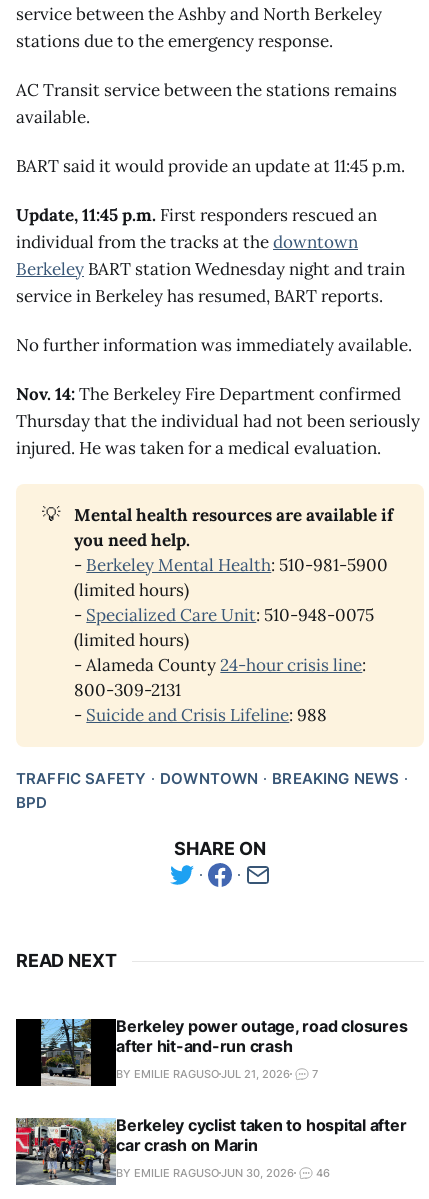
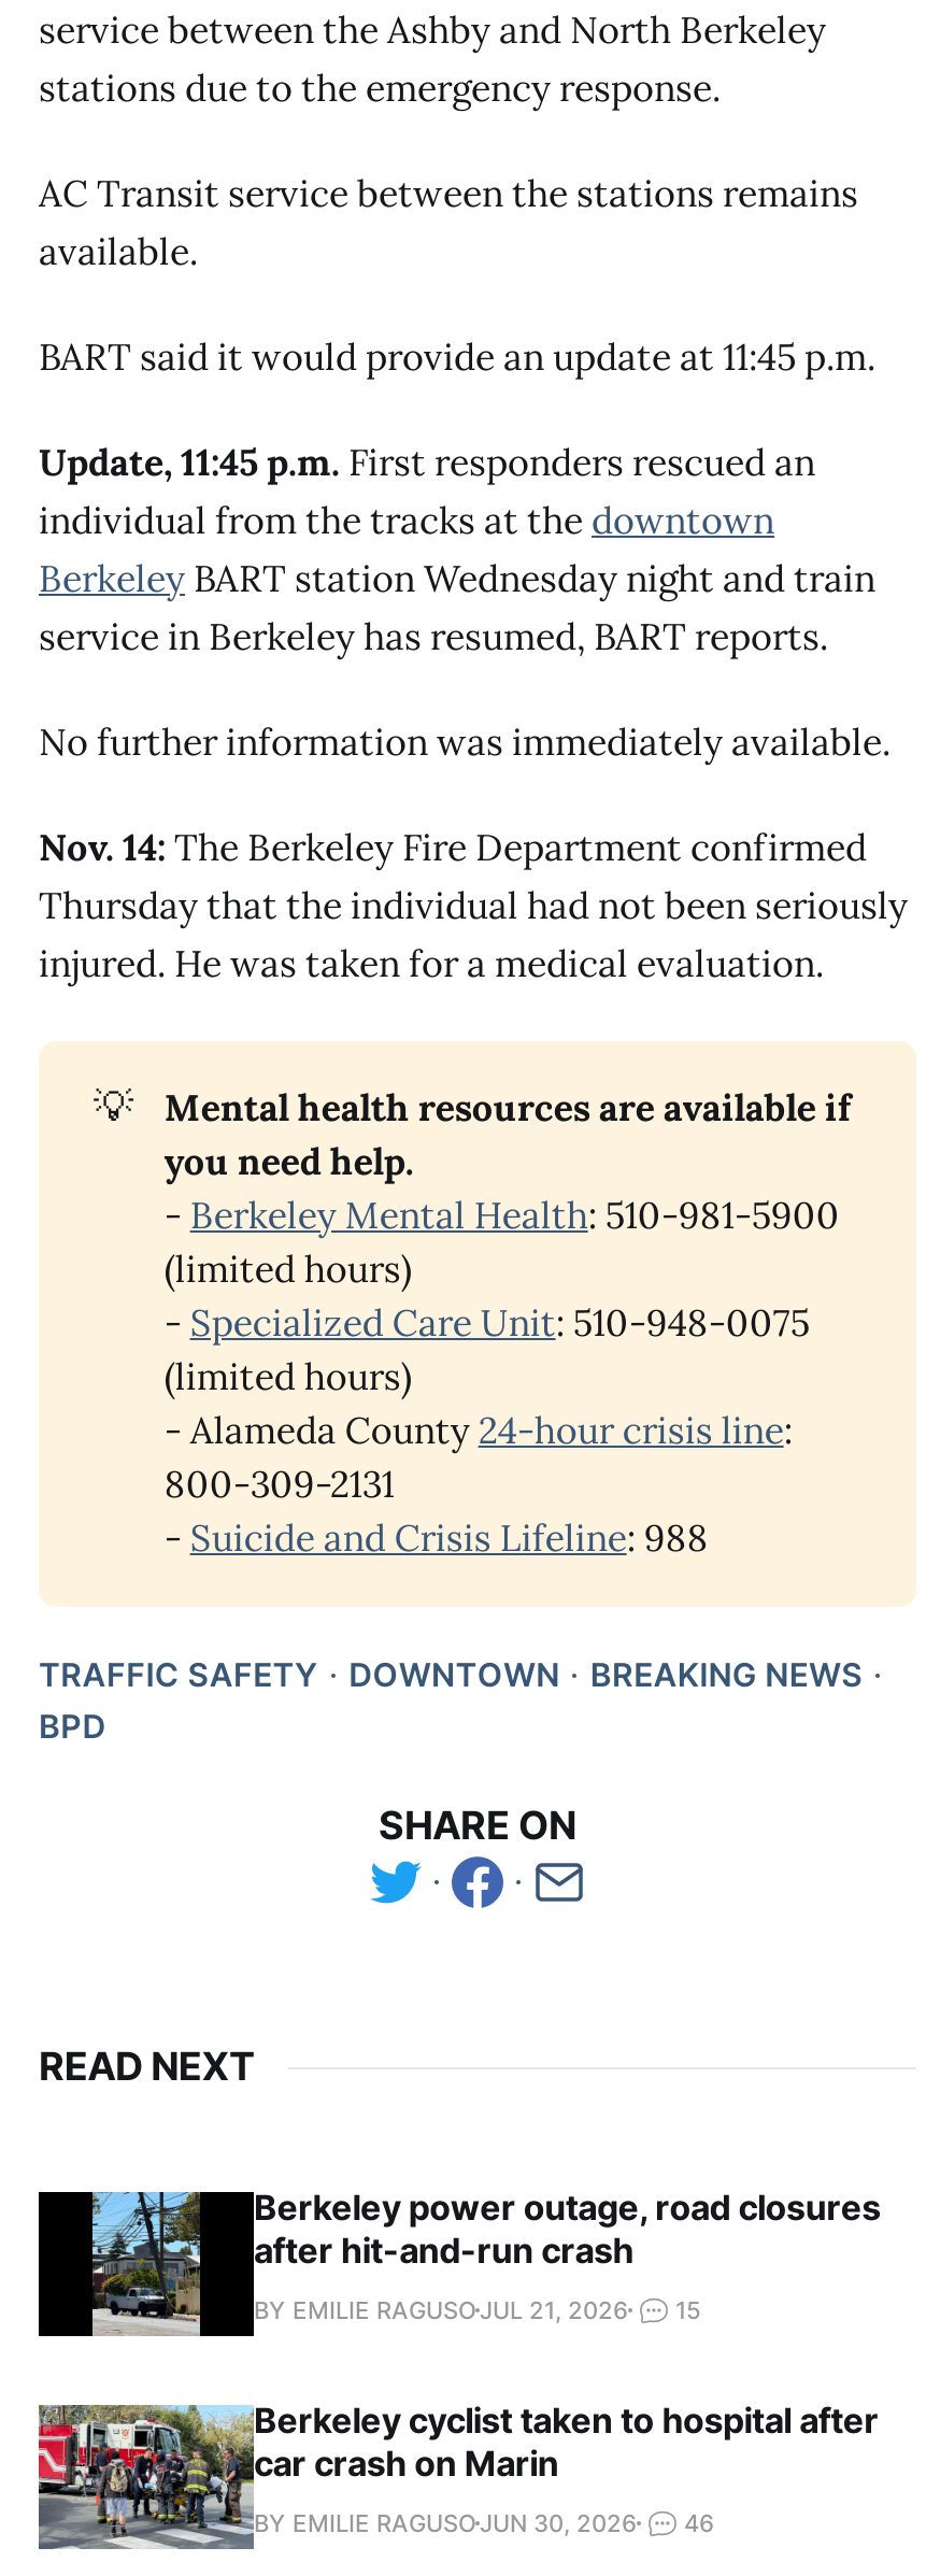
[116,1067,318,1081] BY EMILIE RAGUSO JUL 21, 2026 7 -> [254,2295,701,2326] BY EMILIE RAGUSO JUL 21, 2026 15

